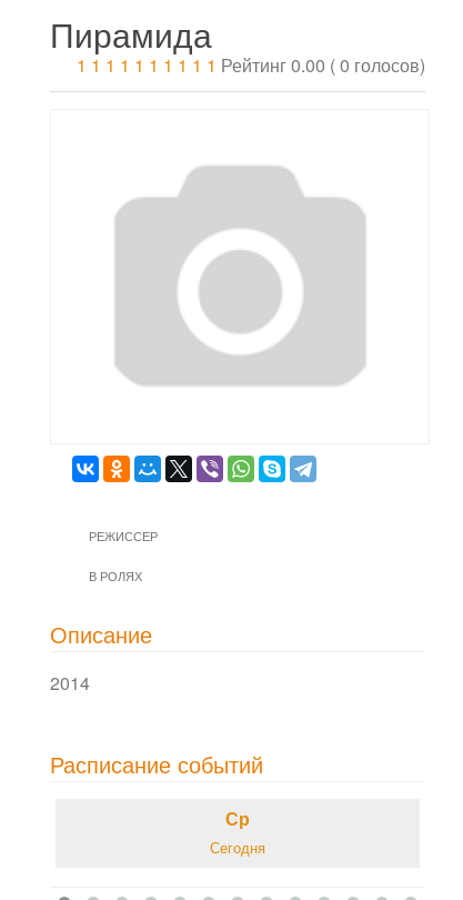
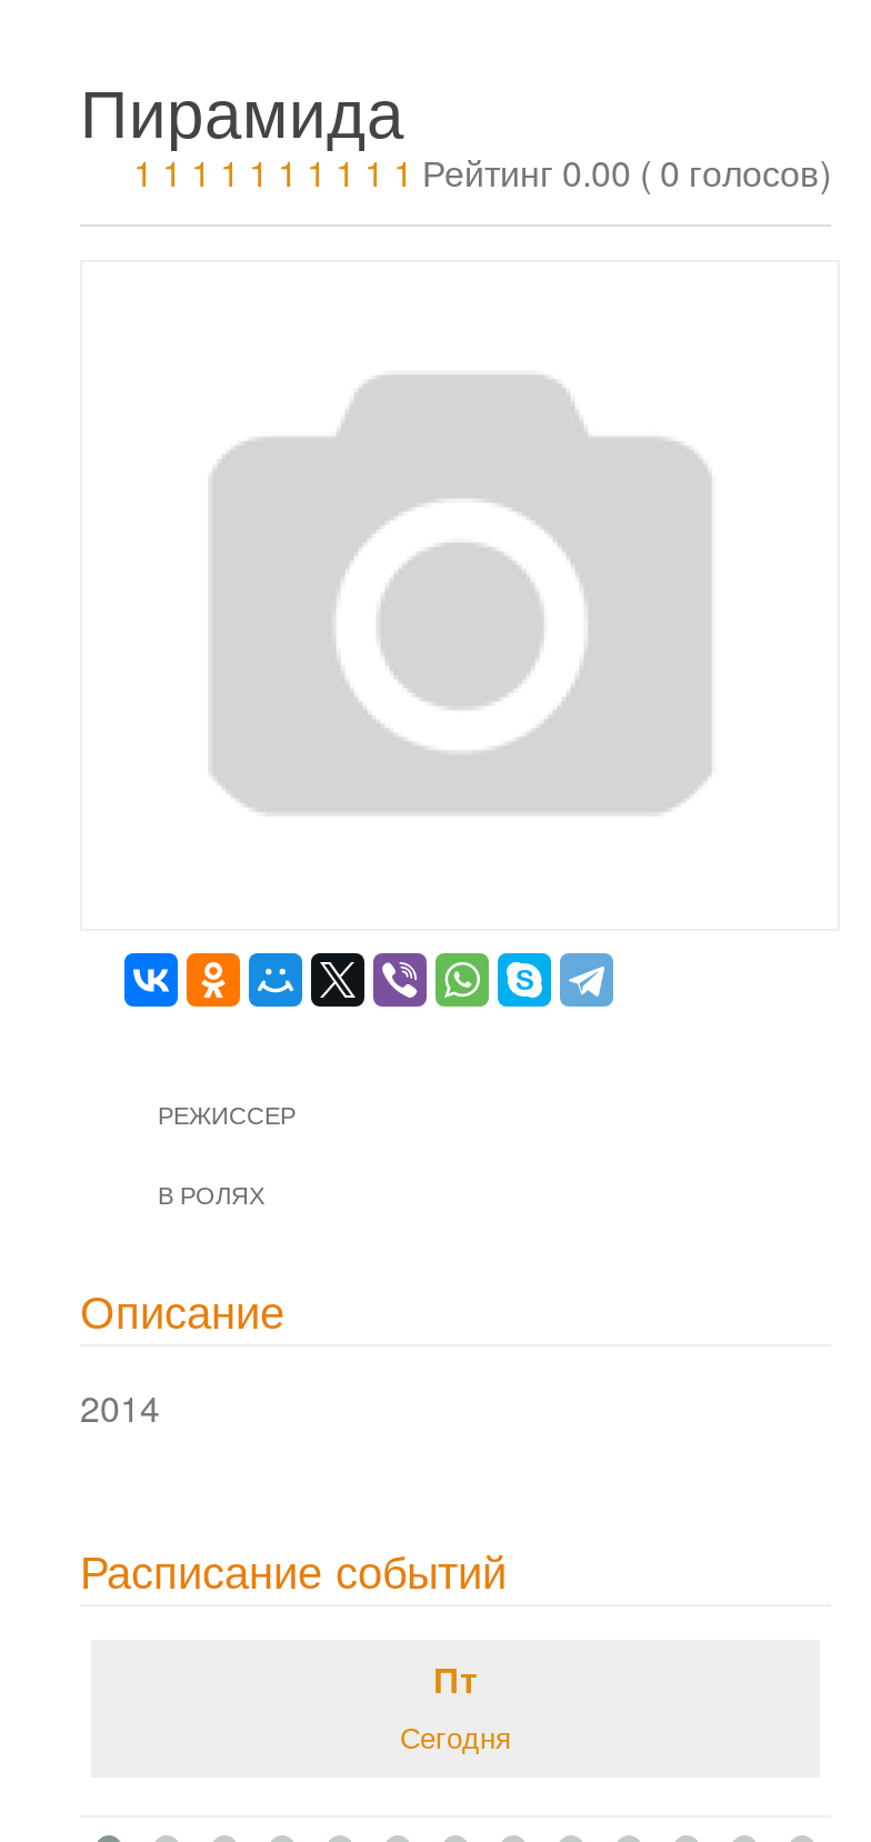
[225,806,250,831] Ср -> [433,1654,478,1705] Пт

